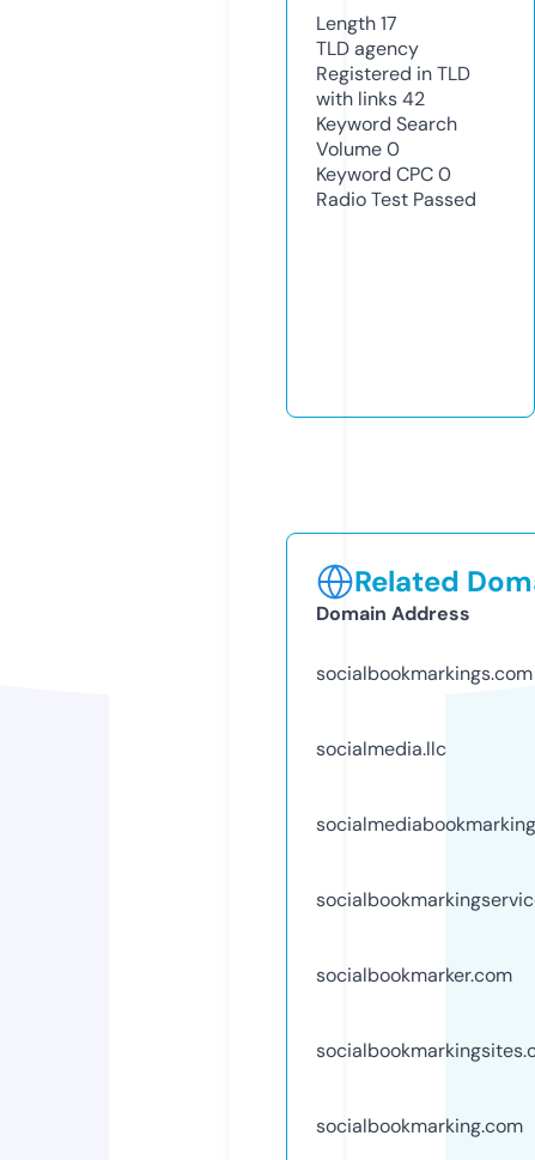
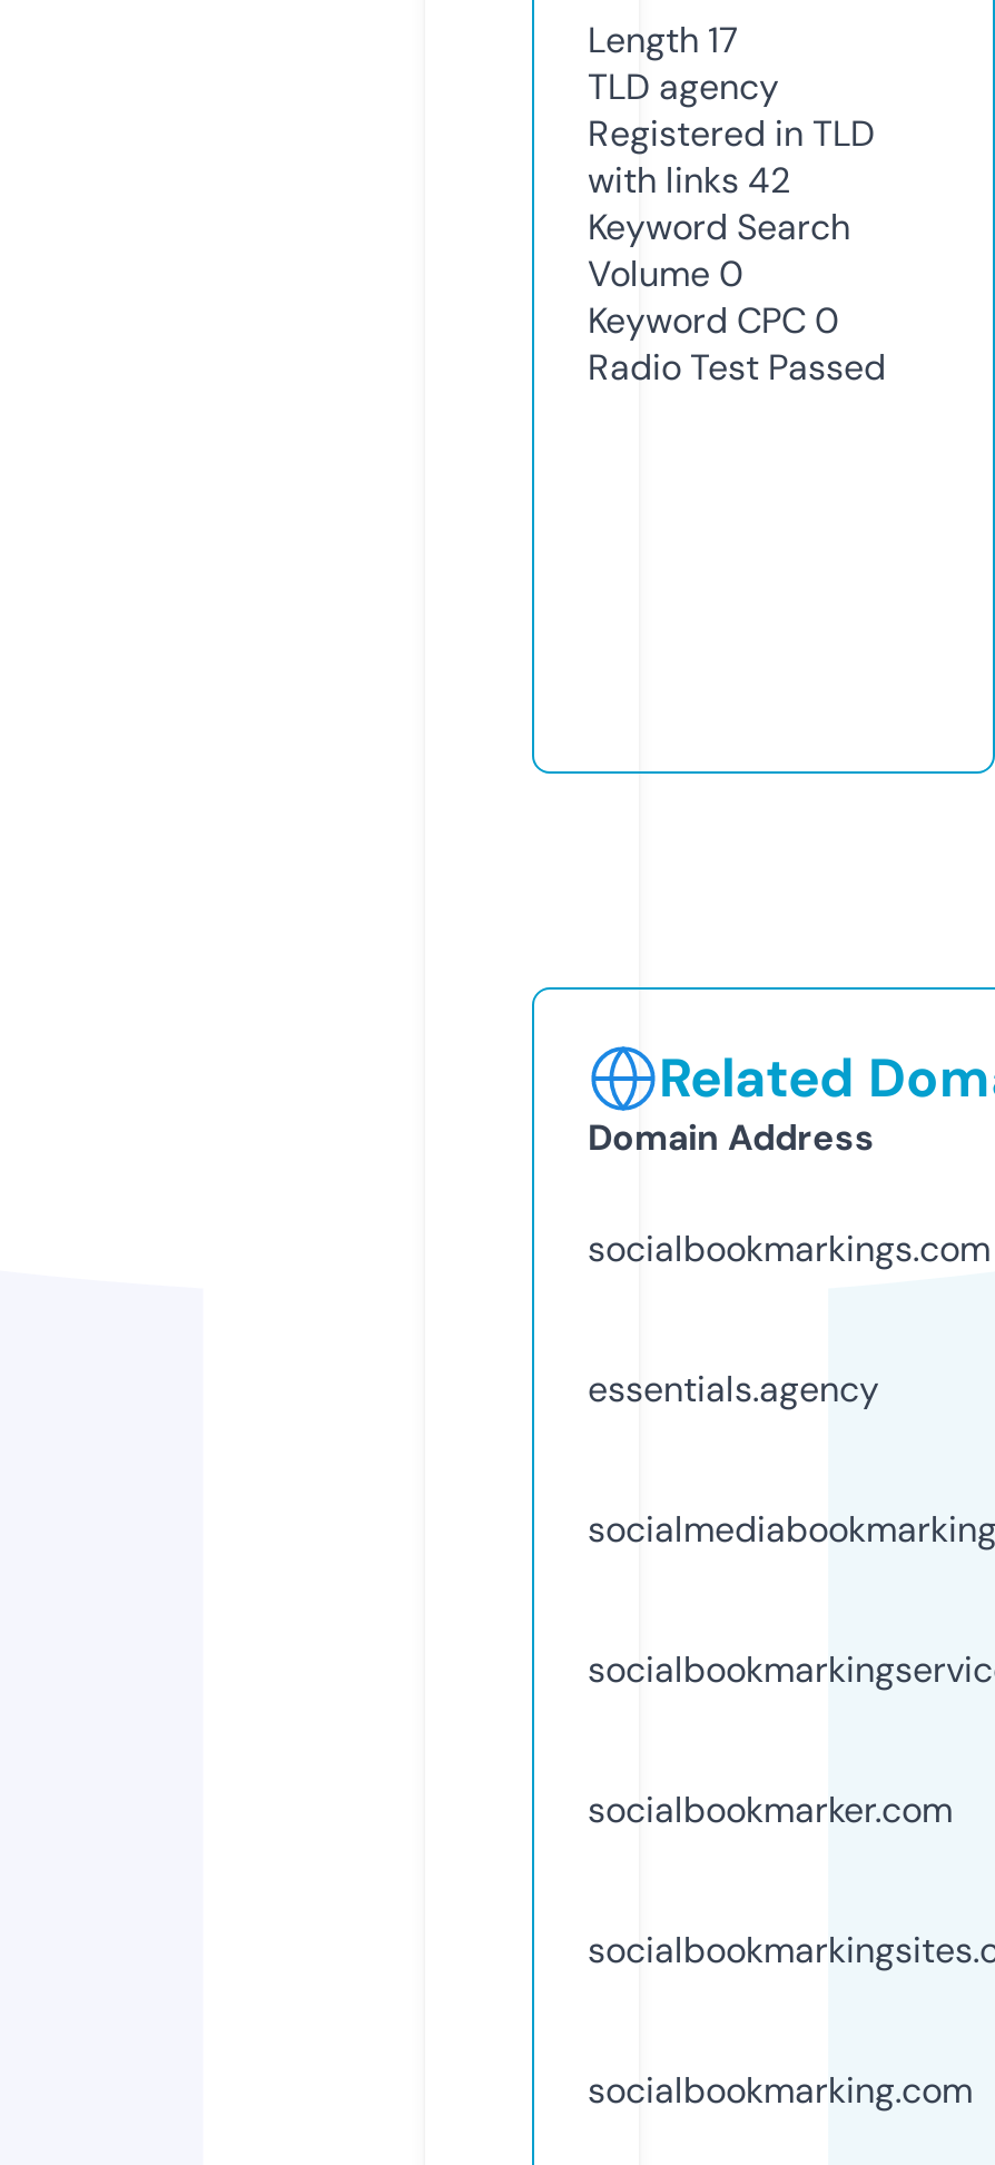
[316,736,446,761] socialmedia.llc -> [588,1365,879,1412] essentials.agency

